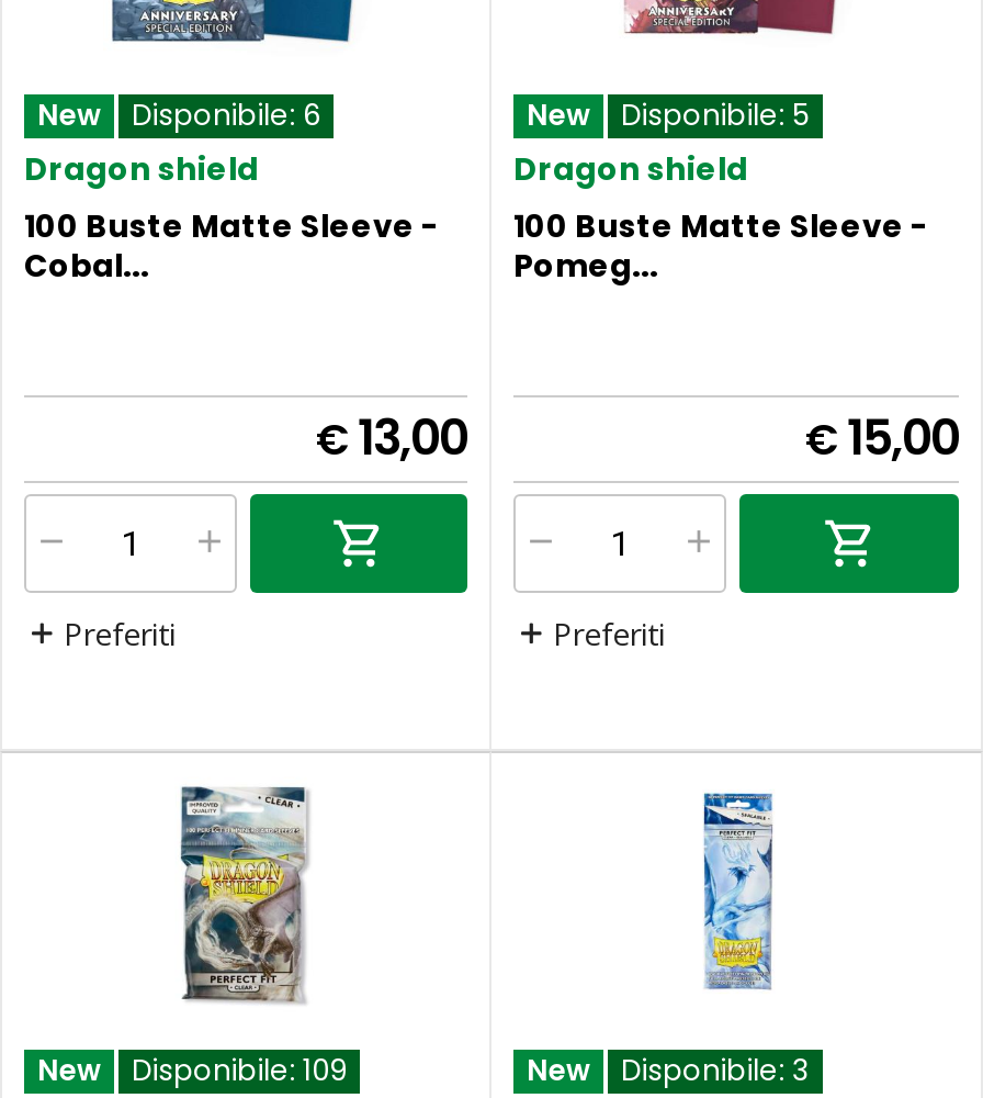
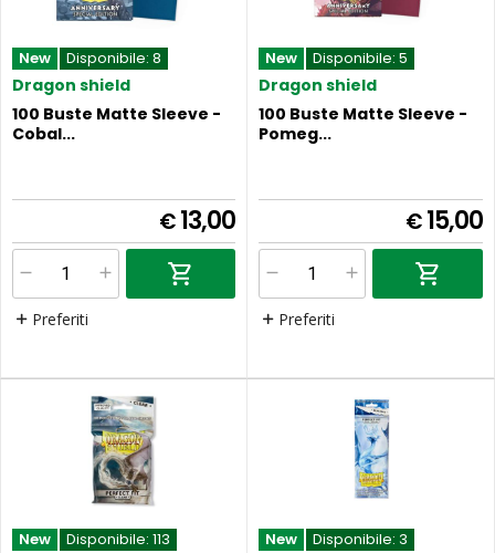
[37,94,320,136] New Disponibile:6 -> [19,48,161,69] New Disponibile:8
[37,1050,347,1091] New Disponibile:109 -> [19,529,170,550] New Disponibile:113

